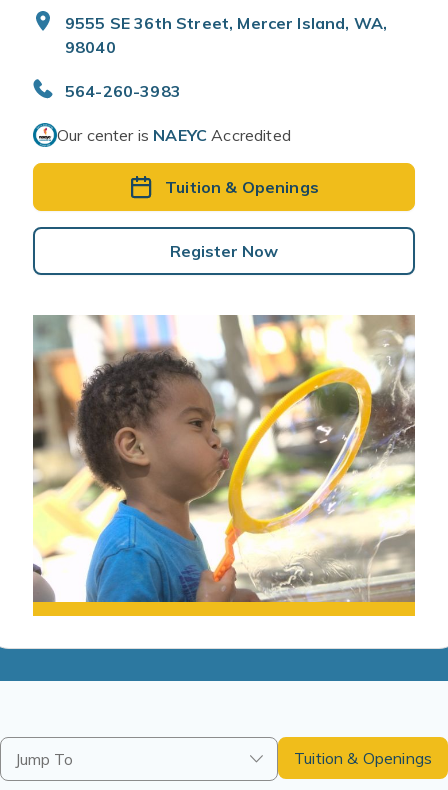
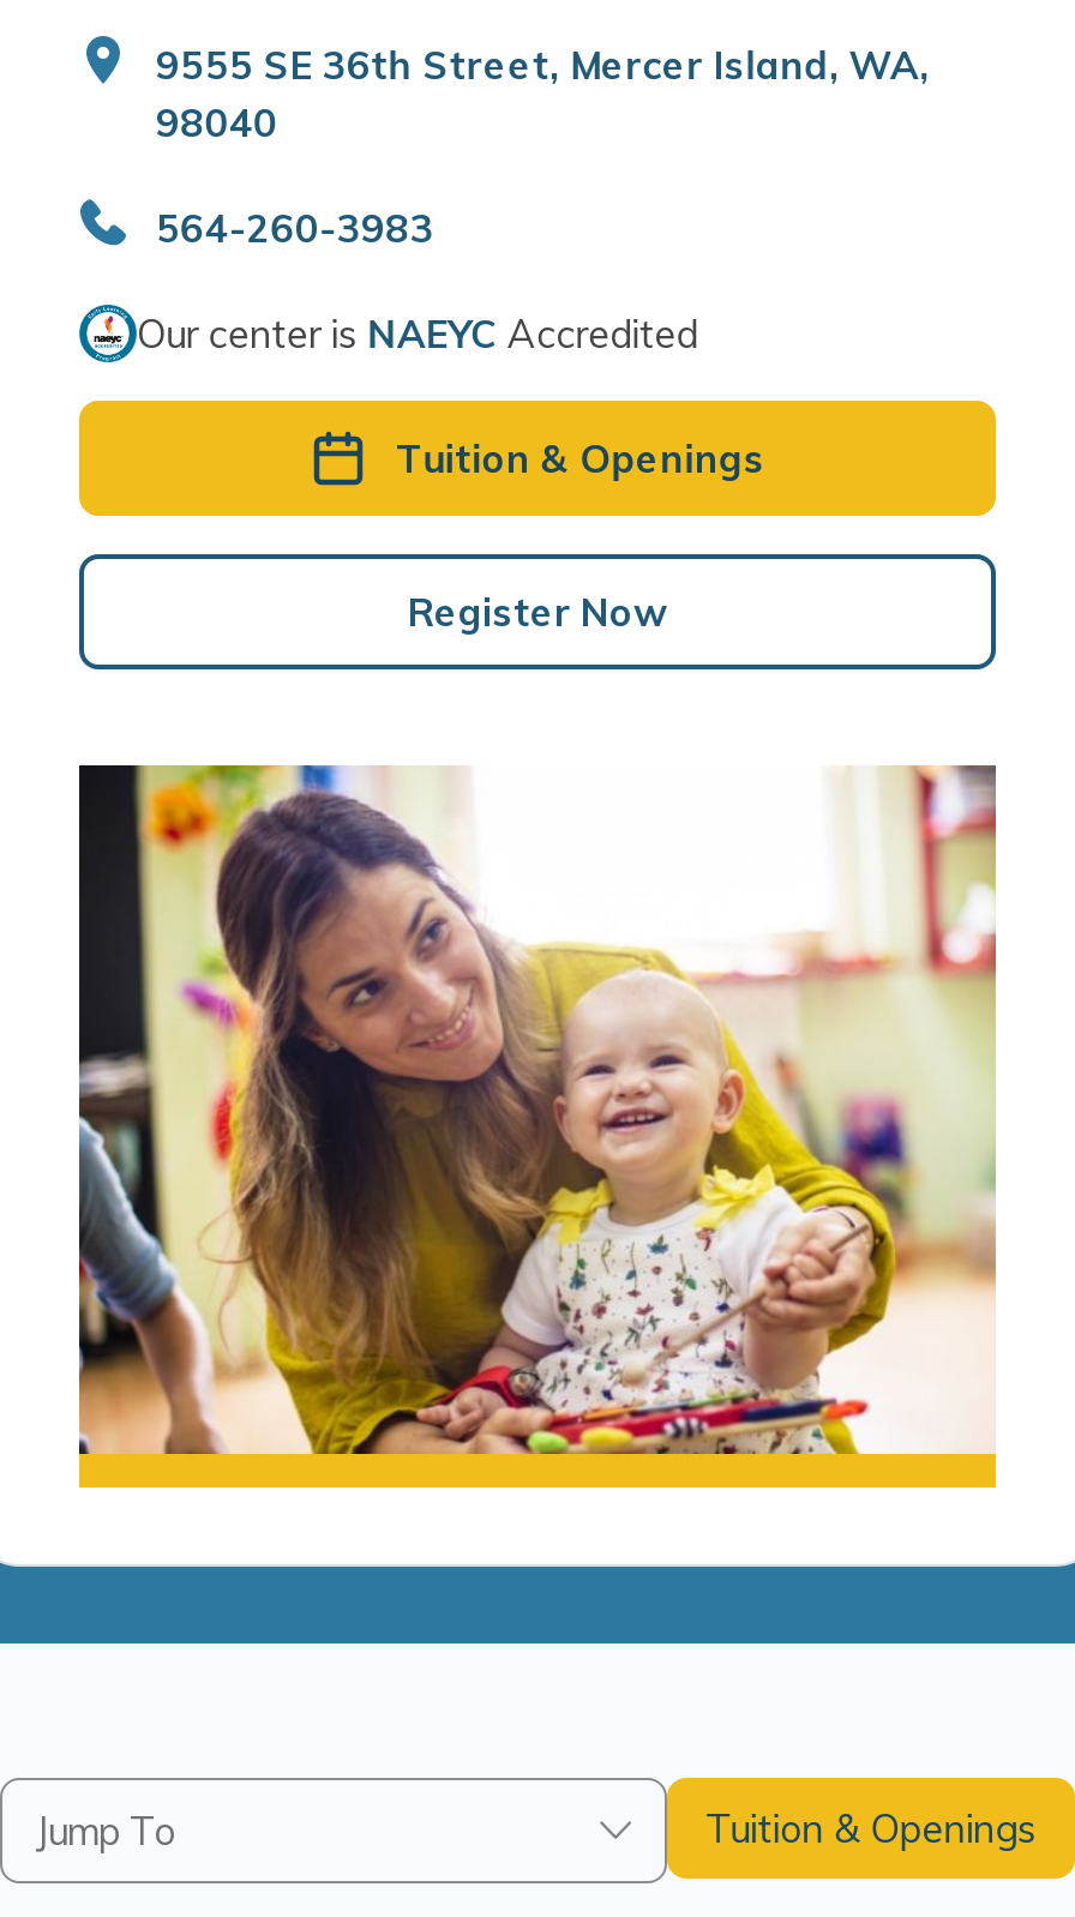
[32,314,416,603] [image] -> [77,763,998,1456] [image]

